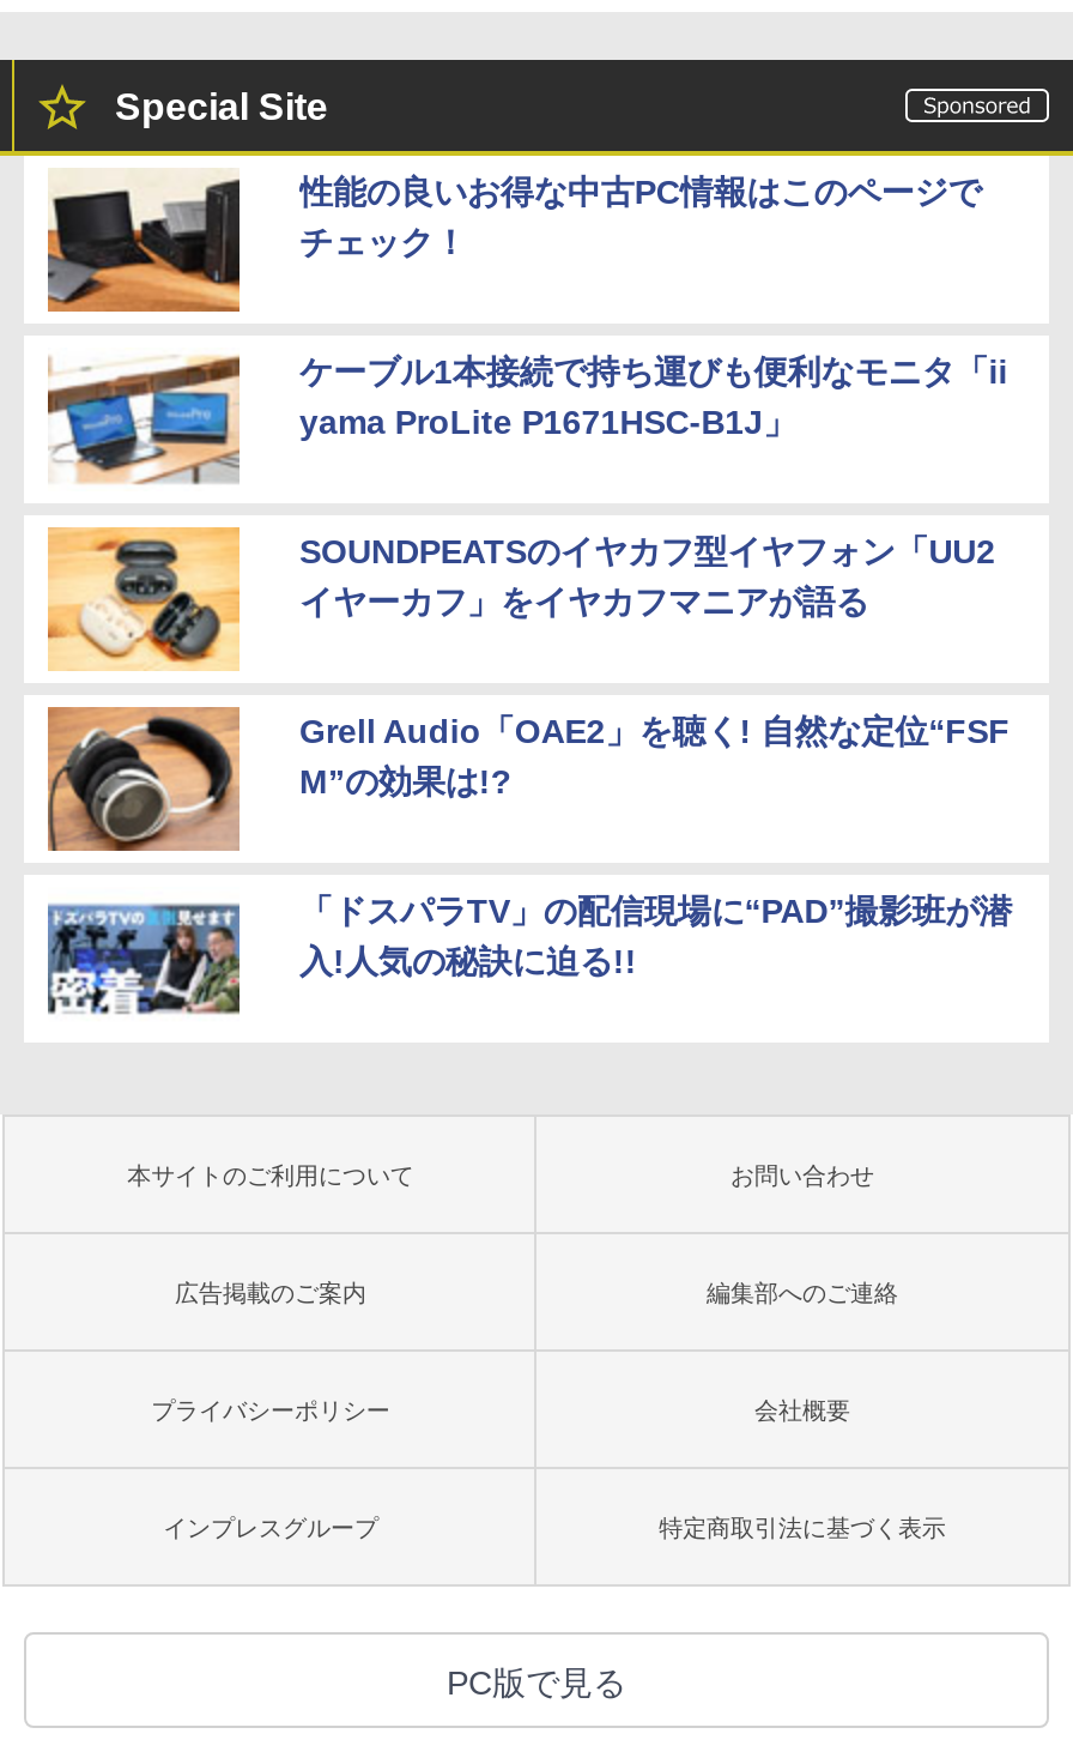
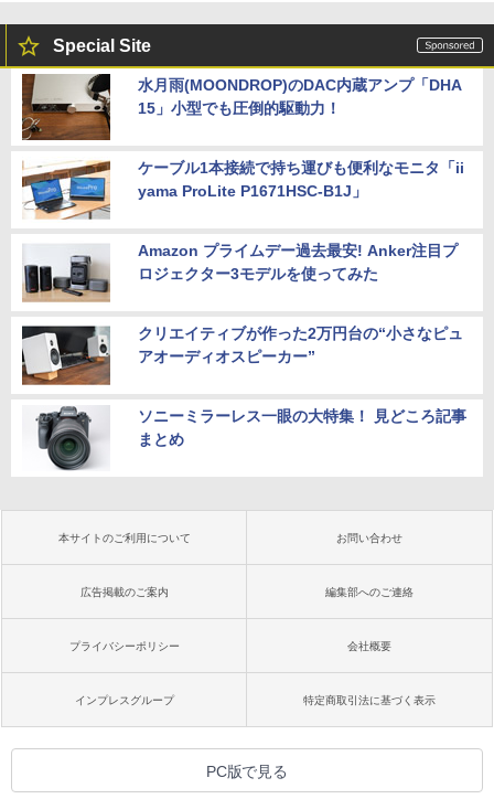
[46,168,981,314] [image] | 性能の良いお得な中古PC情報はこのページで | チェック！ -> [21,73,462,141] [image] | 水月雨(MOONDROP)のDAC内蔵アンプ「DHA | 15」小型でも圧倒的駆動力！
[46,525,996,673] [image] | SOUNDPEATSのイヤカフ型イヤフォン「UU2 | イヤーカフ」をイヤカフマニアが語る -> [22,239,457,306] [image] | Amazon プライムデー過去最安! Anker注目プ | ロジェクター3モデルを使ってみた
[46,705,1010,853] [image] | Grell Audio「OAE2」を聴く! 自然な定位“FSF | M”の効果は!? -> [21,322,463,388] [image] | クリエイティブが作った2万円台の“小さなピュ | アオーディオスピーカー”
[46,889,1012,1028] [image] | 「ドスパラTV」の配信現場に“PAD”撮影班が潜 | 入!人気の秘訣に迫る!! -> [22,405,466,471] [image] | ソニーミラーレス一眼の大特集！ 見どころ記事 | まとめ

